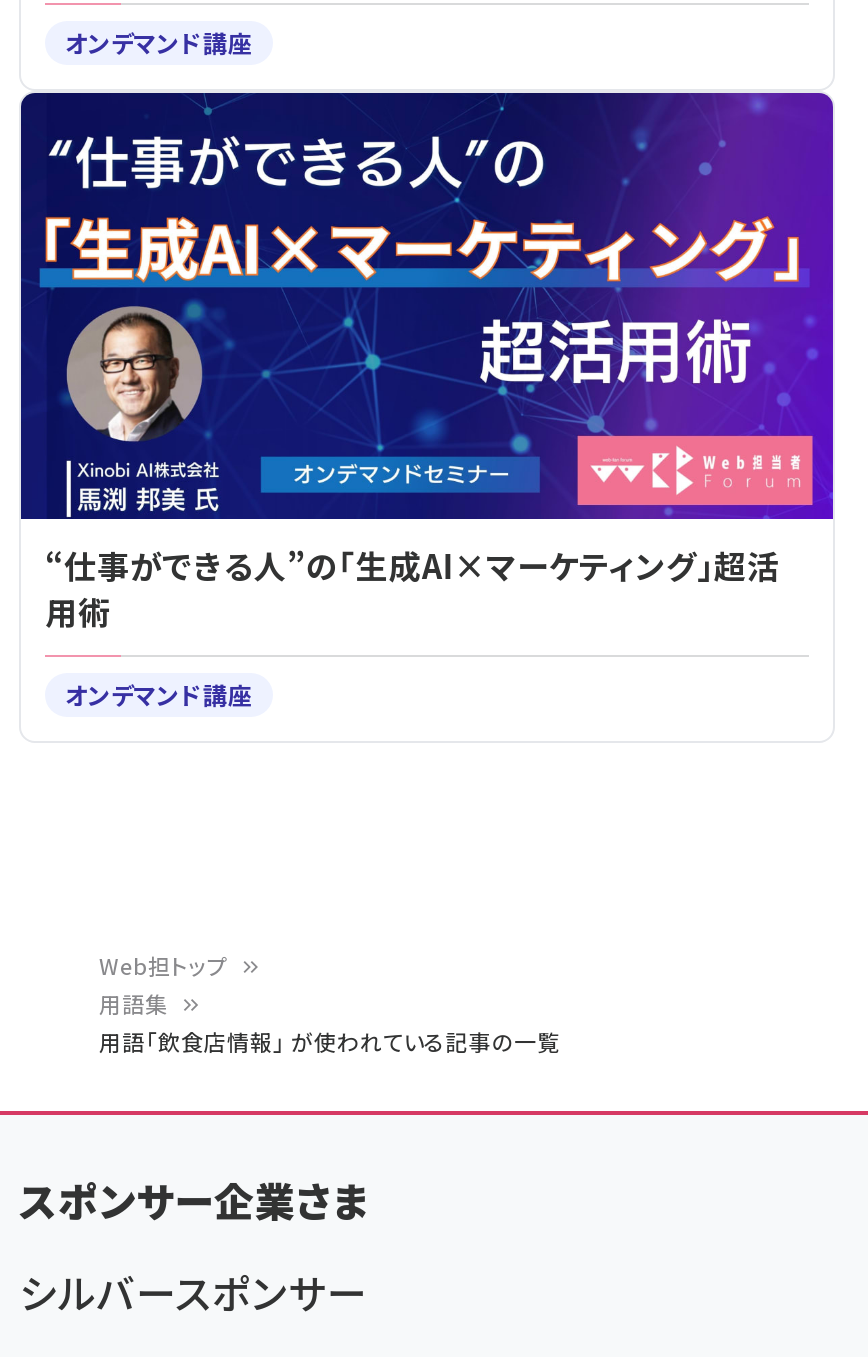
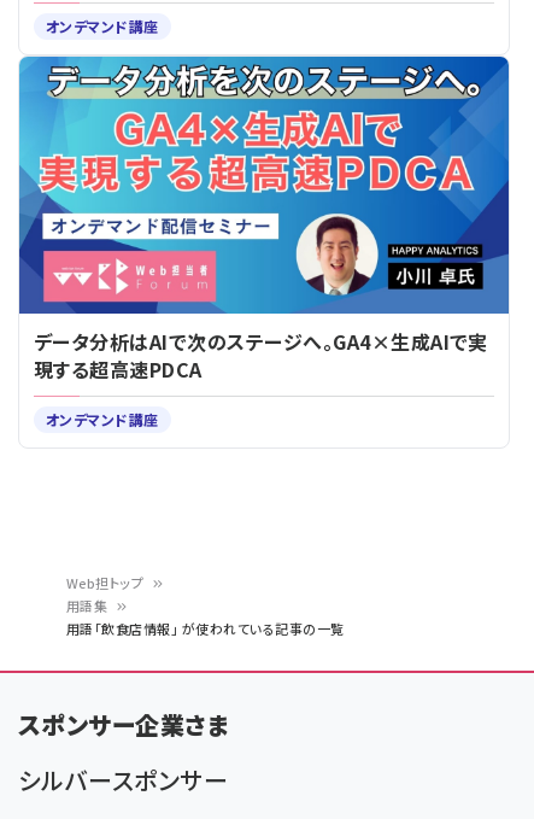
[19,91,835,636] [image] | “仕事ができる人”の「生成AI×マーケティング」超活 | 用術 -> [18,55,510,384] [image] | データ分析はAIで次のステージへ。GA4×生成AIで実 | 現する超高速PDCA

